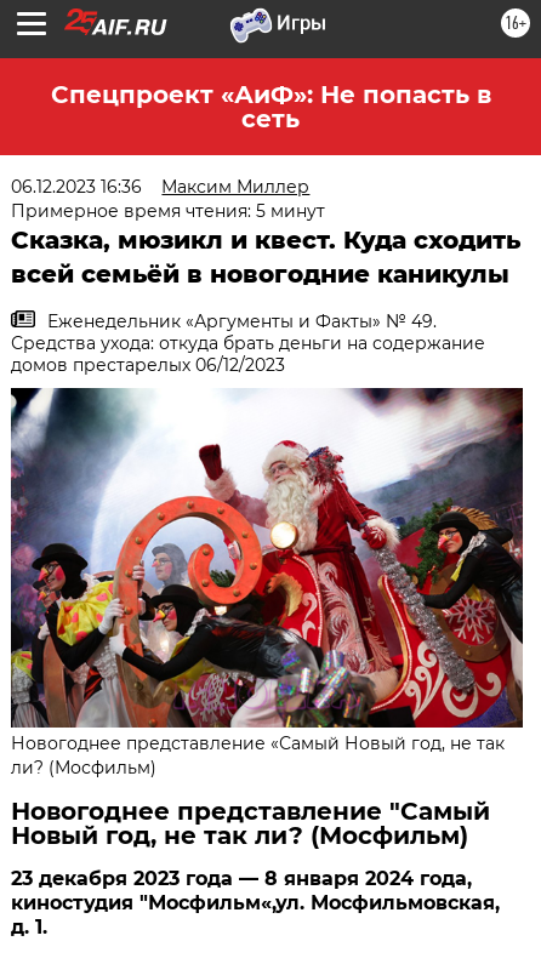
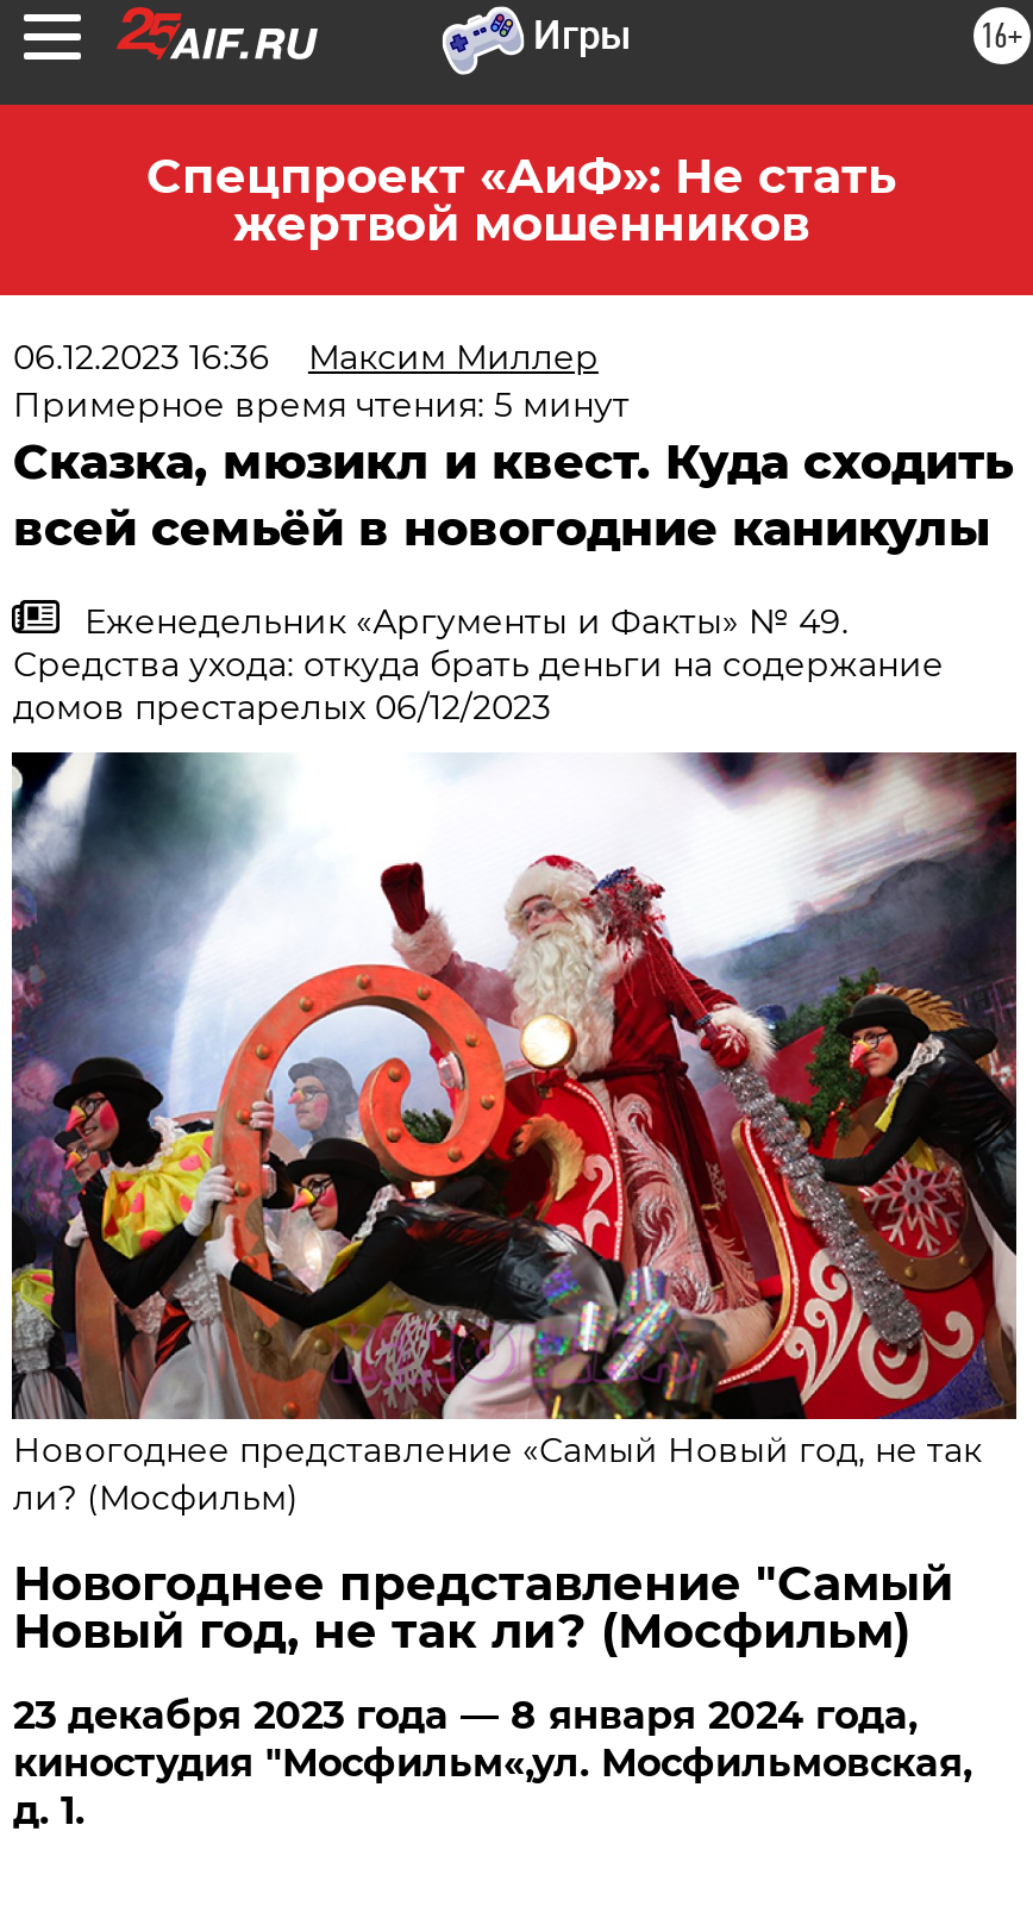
[50,80,491,133] Спецпроект «АиФ»: Не попасть в | сеть -> [146,148,896,252] Спецпроект «АиФ»: Не стать | жертвой мошенников

